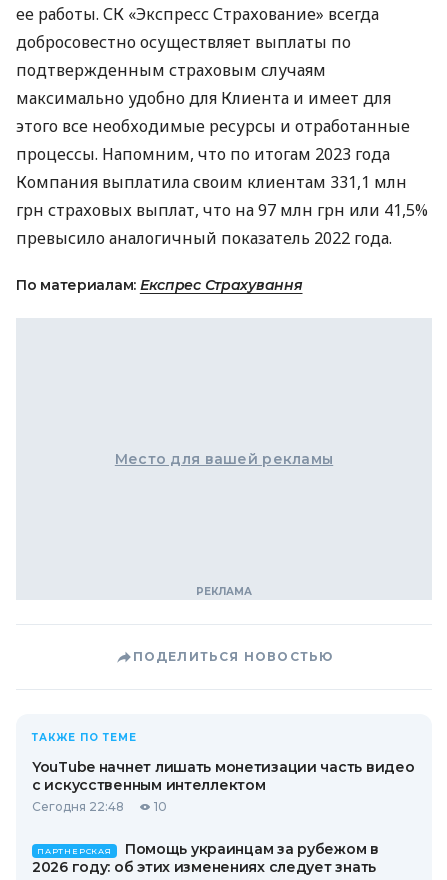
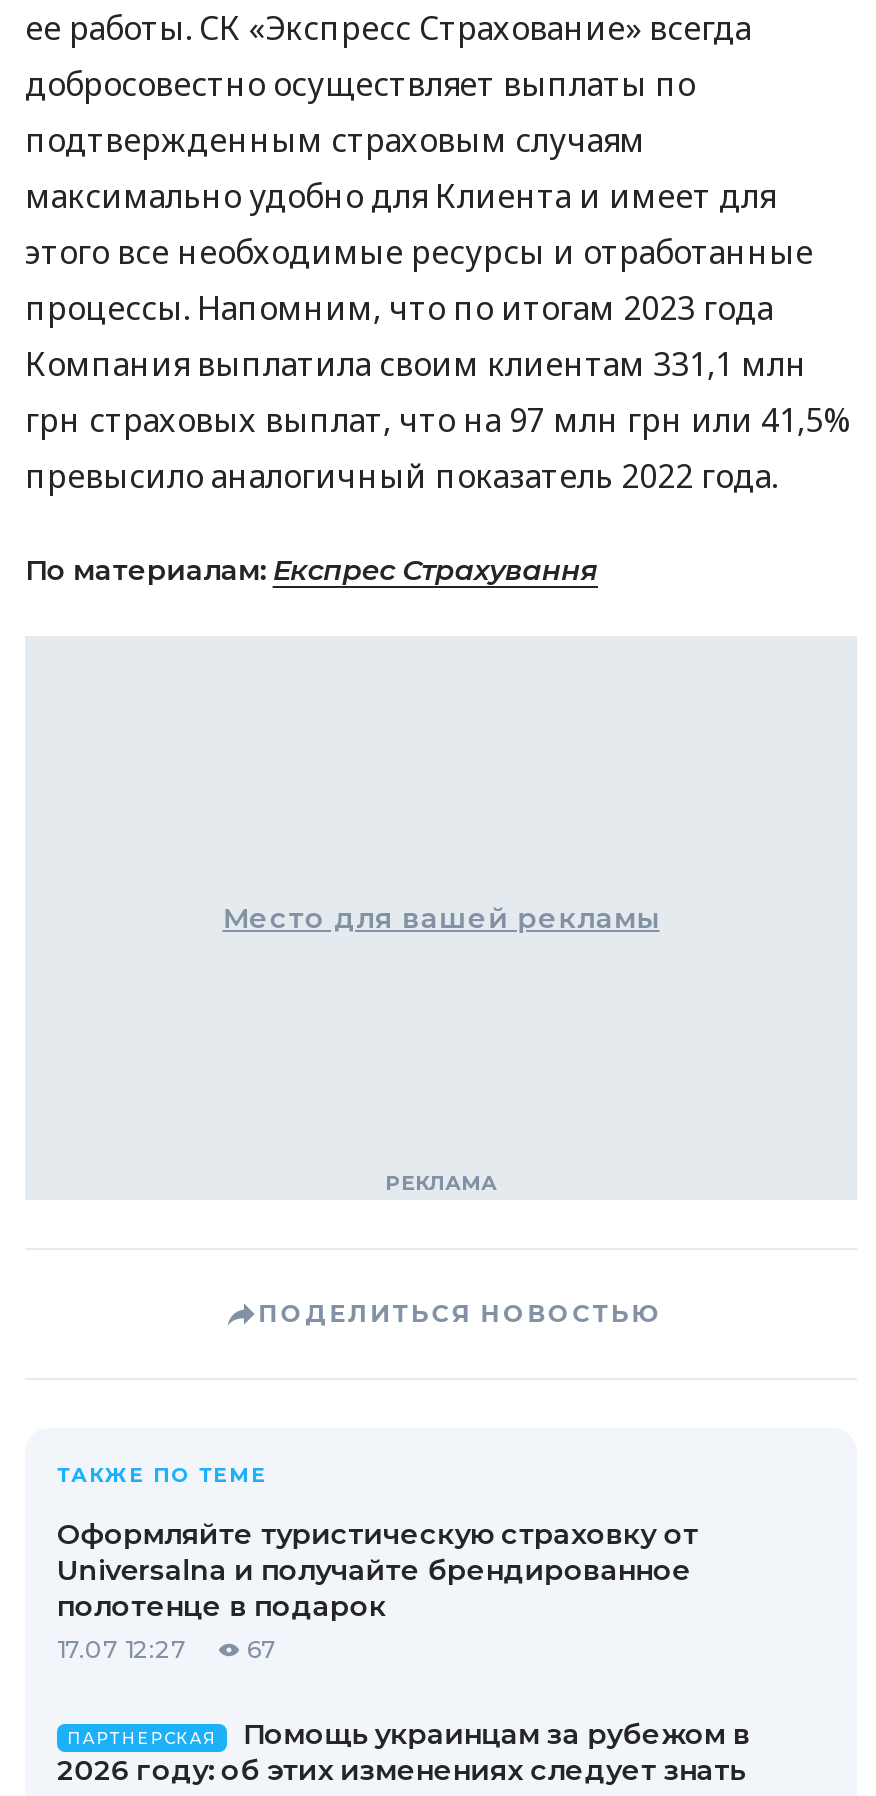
[32,758,414,814] YouTube начнет лишать монетизации часть видео | с искусственным интеллектом | Сегодня 22:48 | 10 -> [57,1516,698,1664] Оформляйте туристическую страховку от | Universalna и получайте брендированное | полотенце в подарок | 17.07 12:27 | 67

